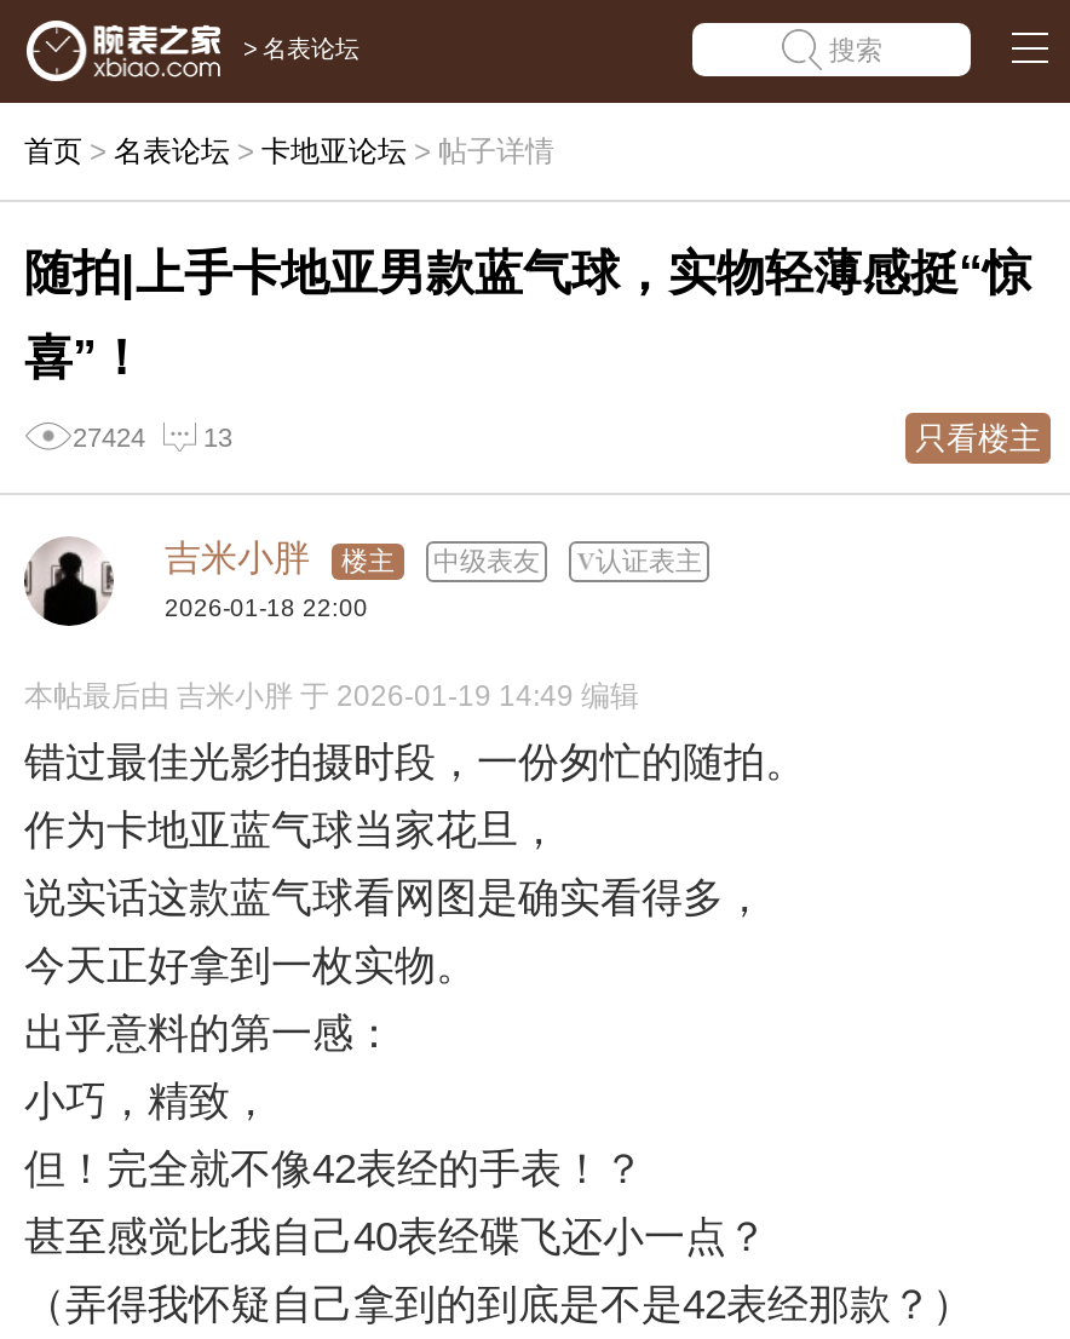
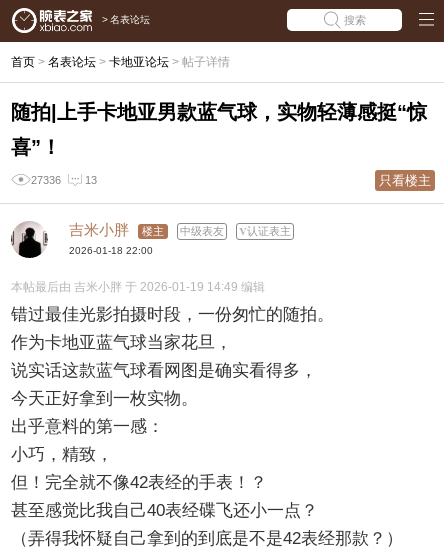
[73,423,232,452] 27424 13 -> [31,174,97,186] 27336 13

